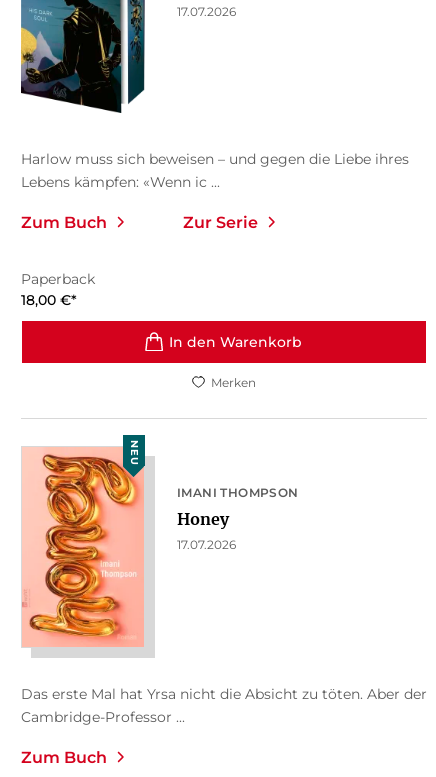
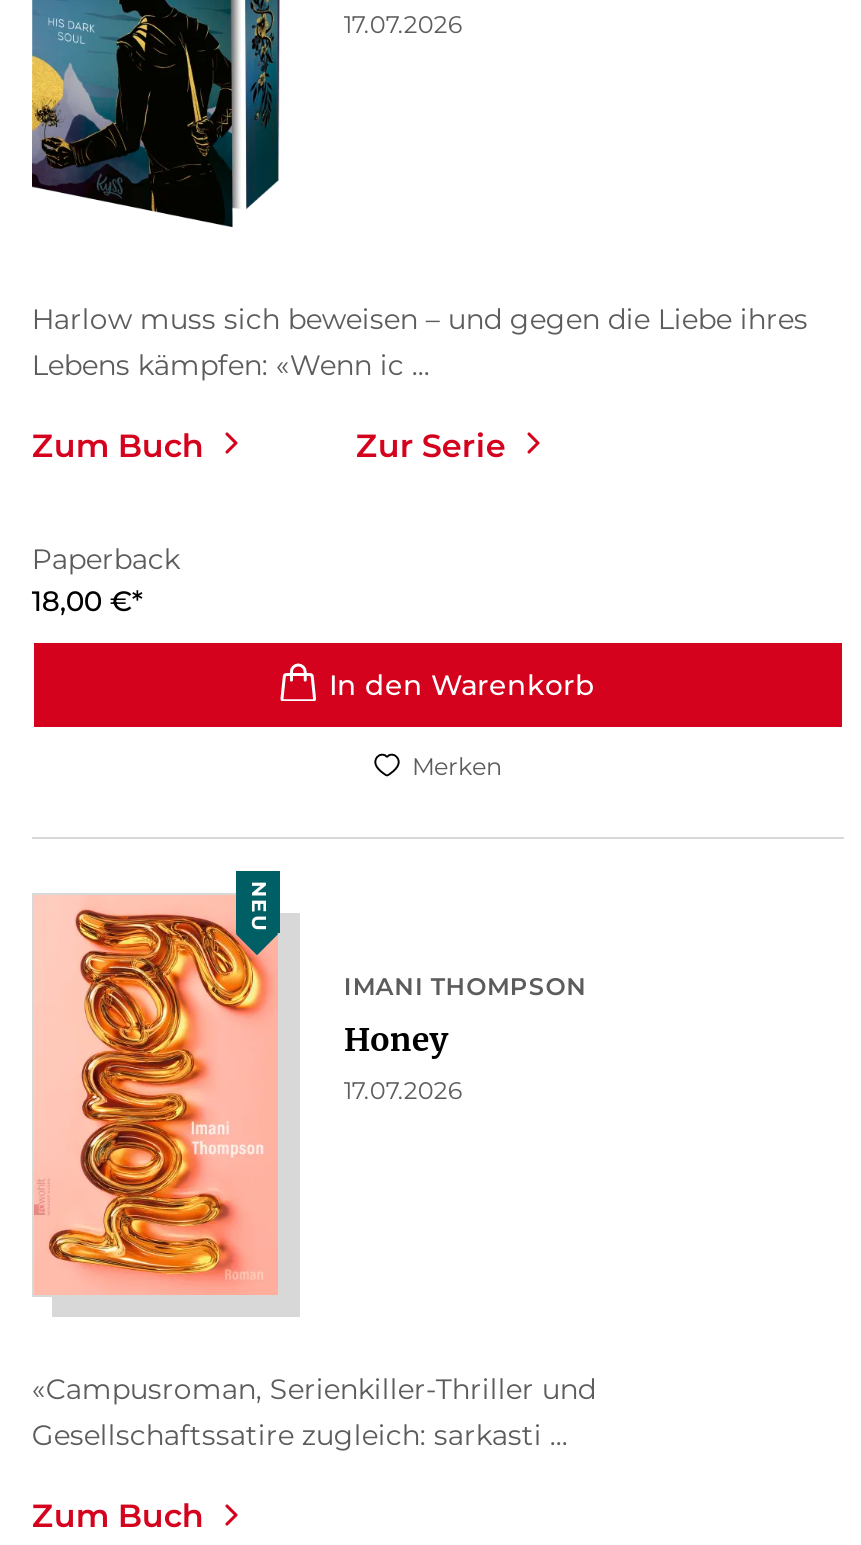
[21,685,427,726] Das erste Mal hat Yrsa nicht die Absicht zu töten. Aber der | Cambridge-Professor ... -> [32,1371,596,1453] «Campusroman, Serienkiller-Thriller und | Gesellschaftssatire zugleich: sarkasti ...

